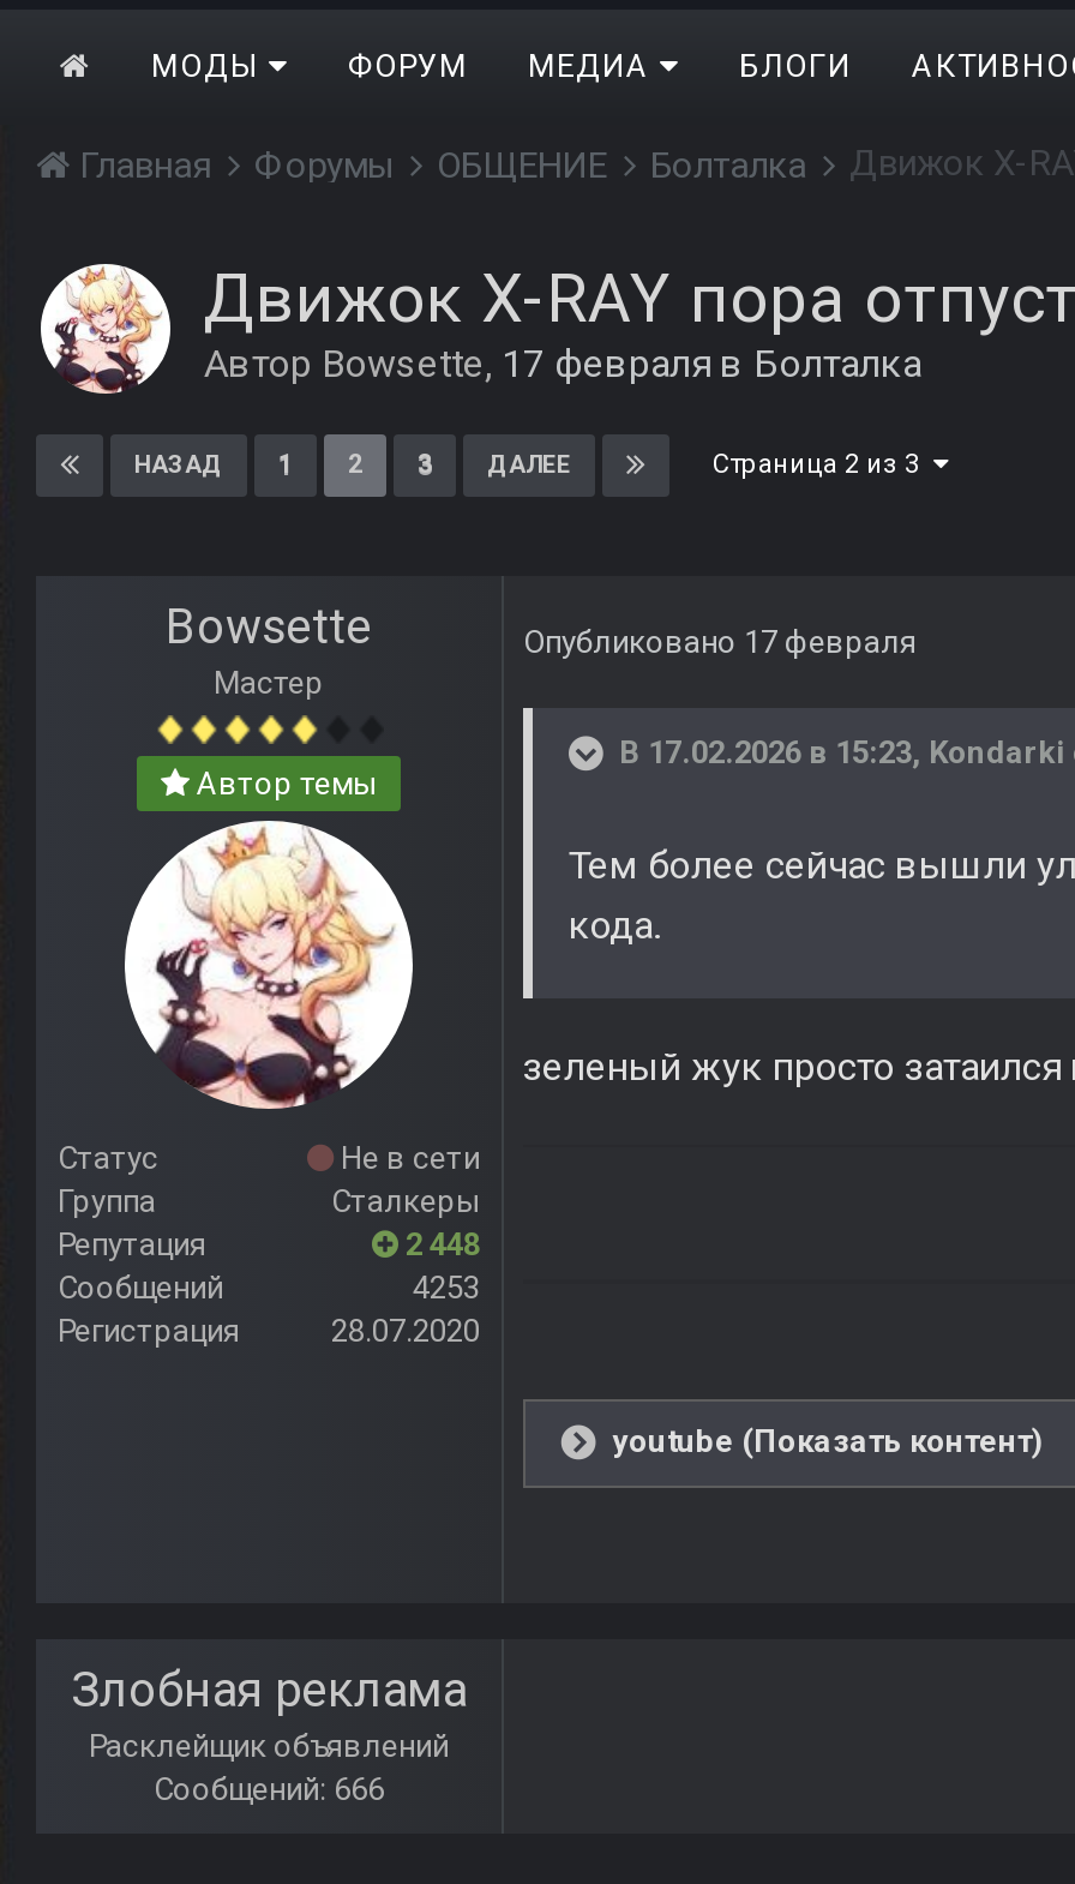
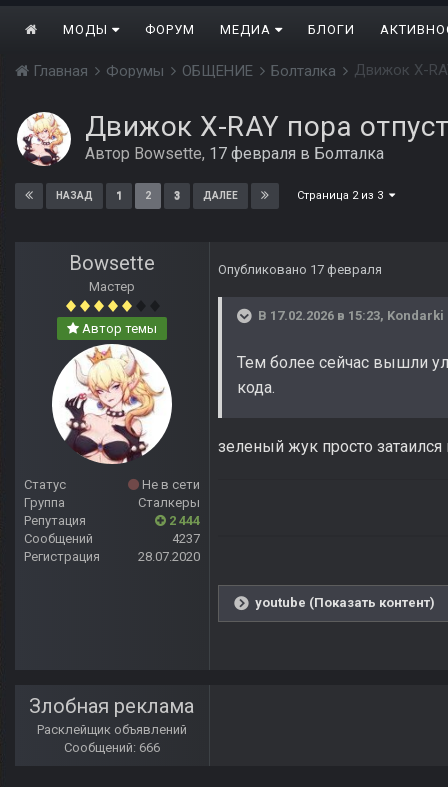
[398,1227,480,1263] 2 448 -> [166,513,200,528] 2 444
[413,1270,480,1306] 4253 -> [172,531,200,546] 4237

